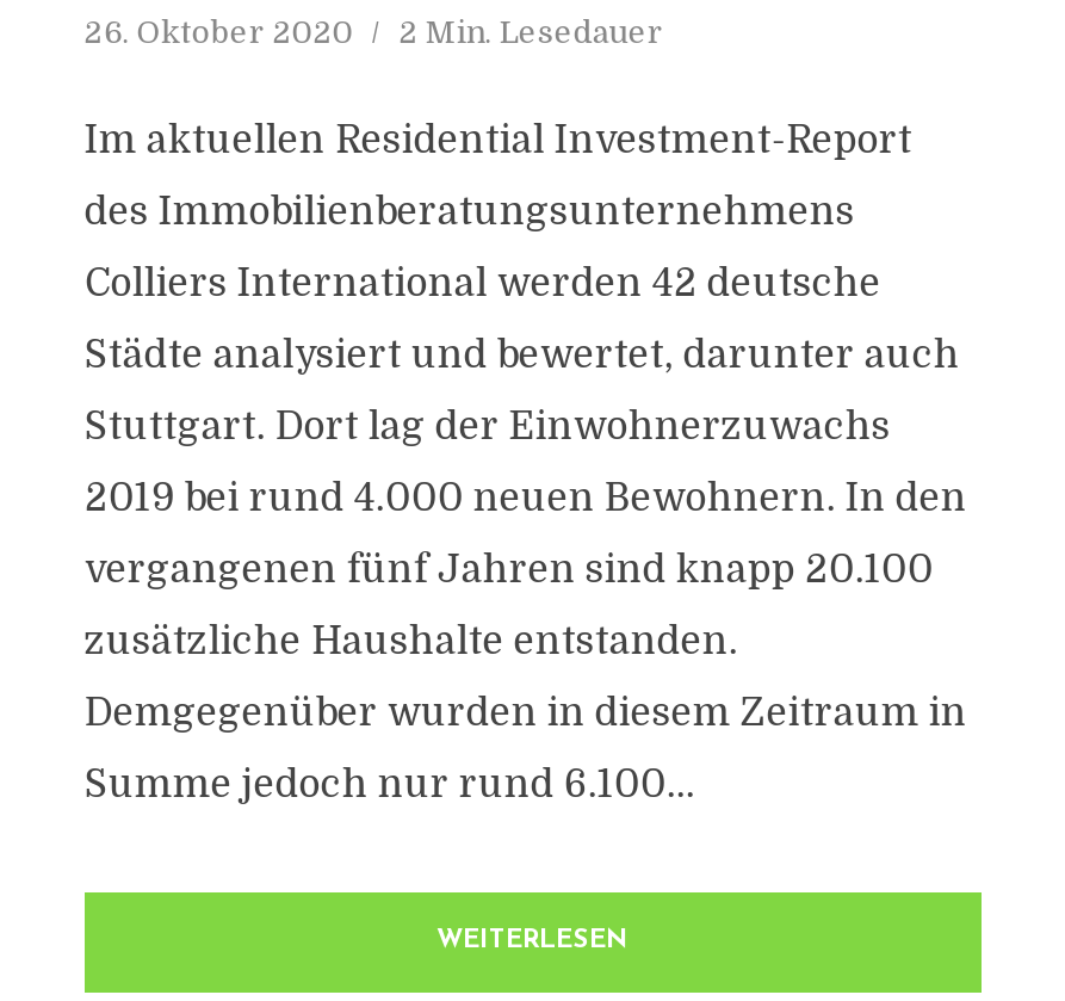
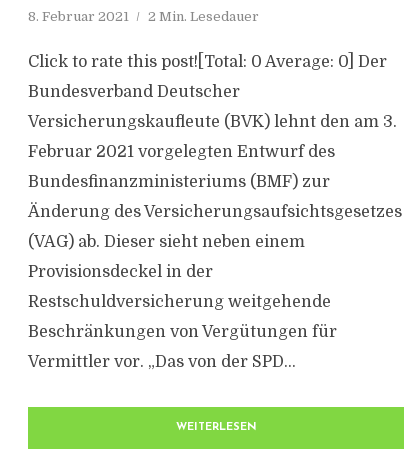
[84,14,664,50] 26. Oktober 2020 2 Min. Lesedauer -> [28,9,259,24] 8. Februar 2021 2 Min. Lesedauer
[84,119,967,807] Im aktuellen Residential Investment-Report | des Immobilienberatungsunternehmens | Colliers International werden 42 deutsche | Städte analysiert und bewertet, darunter auch | Stuttgart. Dort lag der Einwohnerzuwachs | 2019 bei rund 4.000 neuen Bewohnern. In den | vergangenen fünf Jahren sind knapp 20.100 | zusätzliche Haushalte entstanden. | Demgegenüber wurden in diesem Zeitraum in | Summe jedoch nur rund 6.100... -> [28,53,402,371] Click to rate this post![Total: 0 Average: 0] Der | Bundesverband Deutscher | Versicherungskaufleute (BVK) lehnt den am 3. | Februar 2021 vorgelegten Entwurf des | Bundesfinanzministeriums (BMF) zur | Änderung des Versicherungsaufsichtsgesetzes | (VAG) ab. Dieser sieht neben einem | Provisionsdeckel in der | Restschuldversicherung weitgehende | Beschränkungen von Vergütungen für | Vermittler vor. „Das von der SPD...

